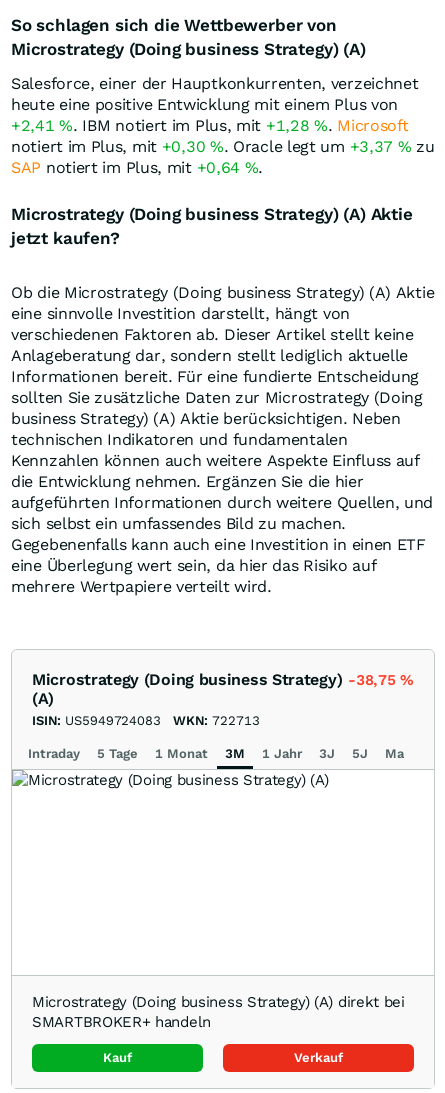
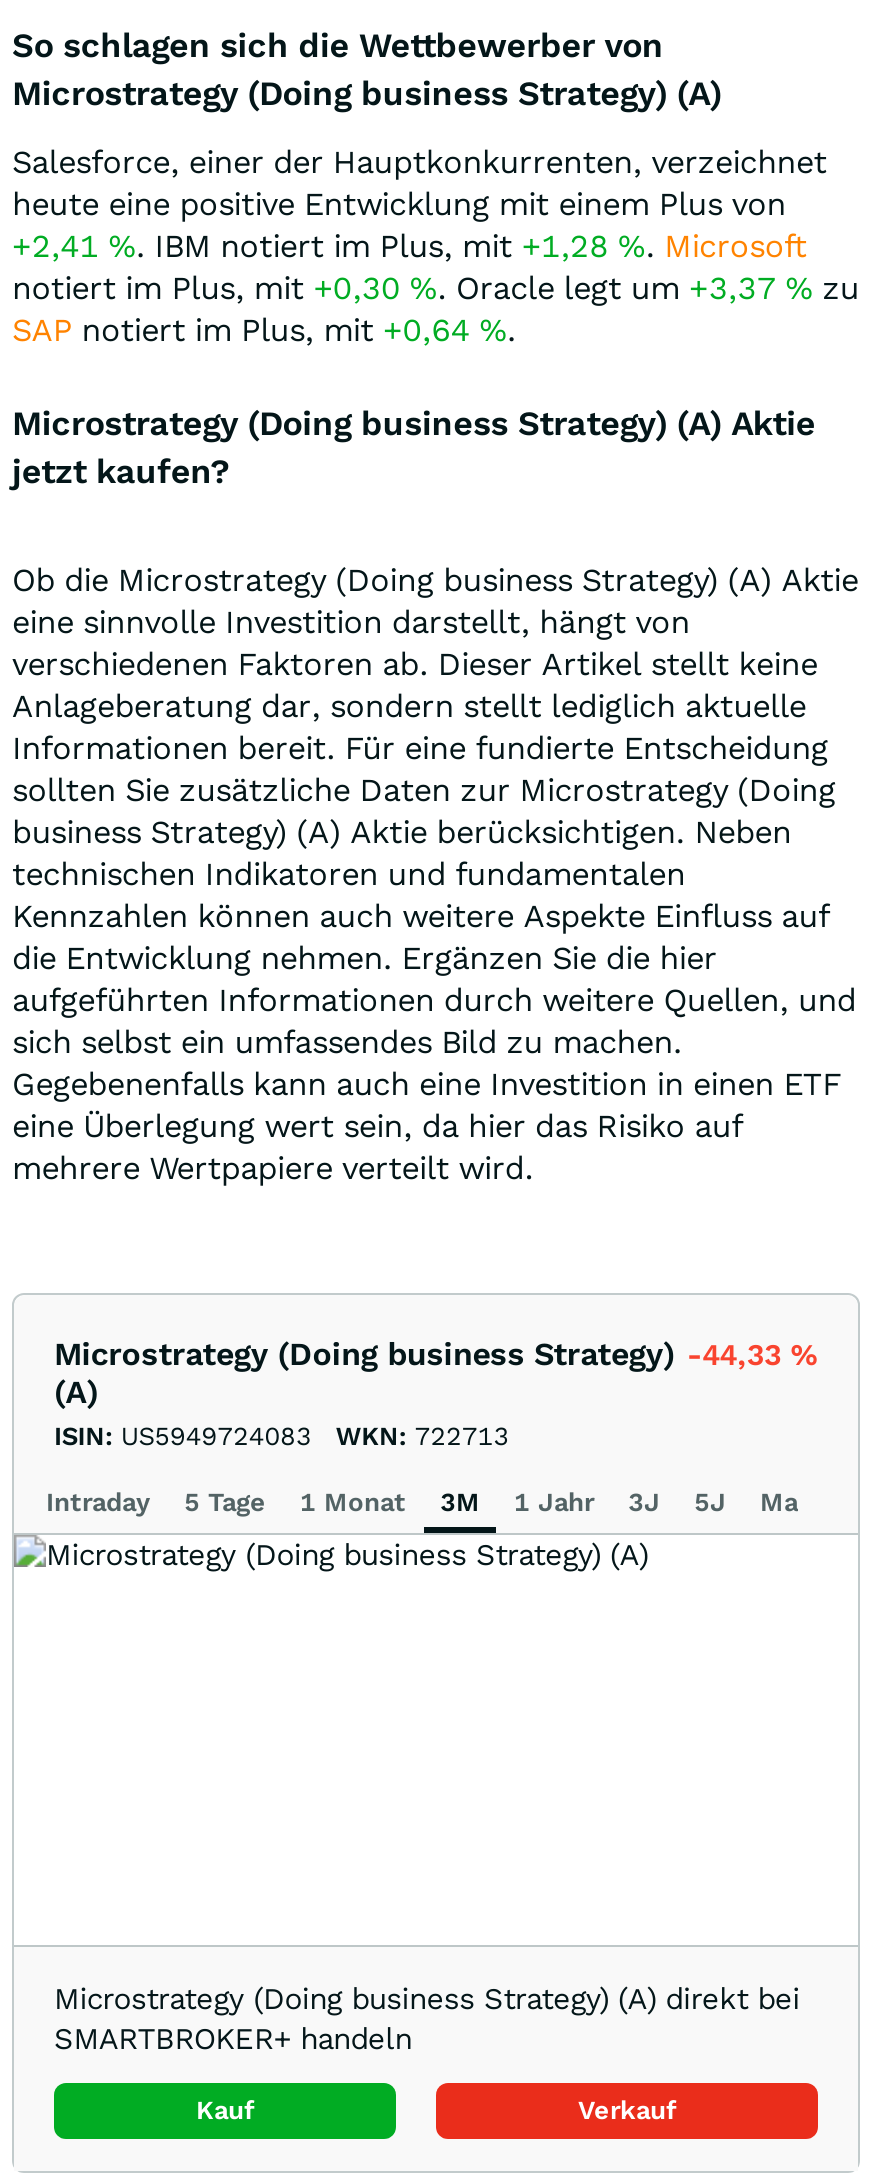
[32,670,414,689] Microstrategy (Doing business Strategy) -38,75% -> [54,1336,818,1374] Microstrategy (Doing business Strategy) -44,33%

